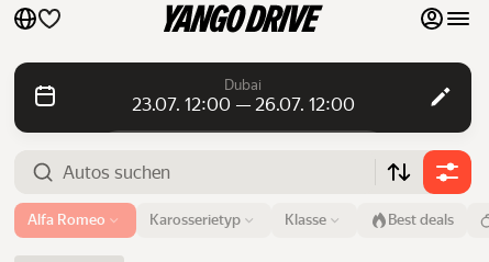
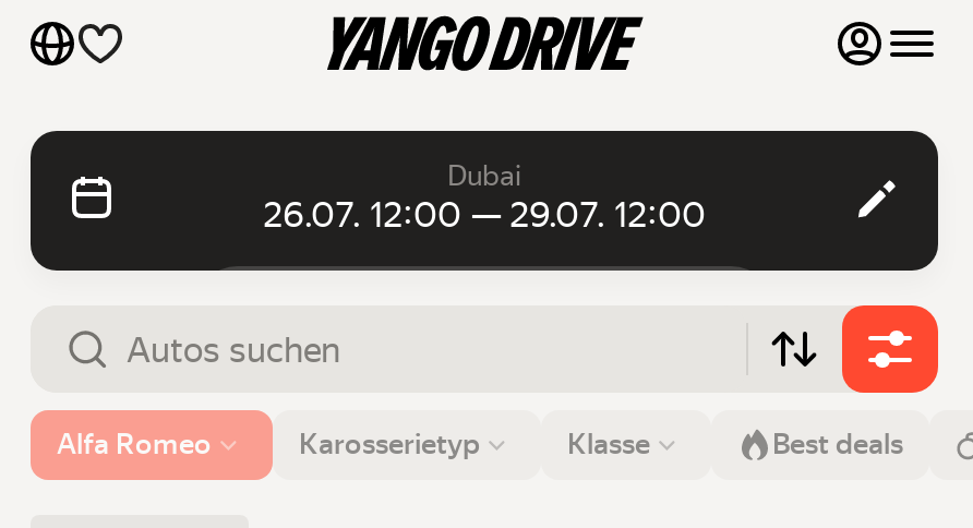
[131,94,354,115] 23.07. 12:00 — 26.07. 12:00 -> [263,194,706,236] 26.07. 12:00 — 29.07. 12:00

